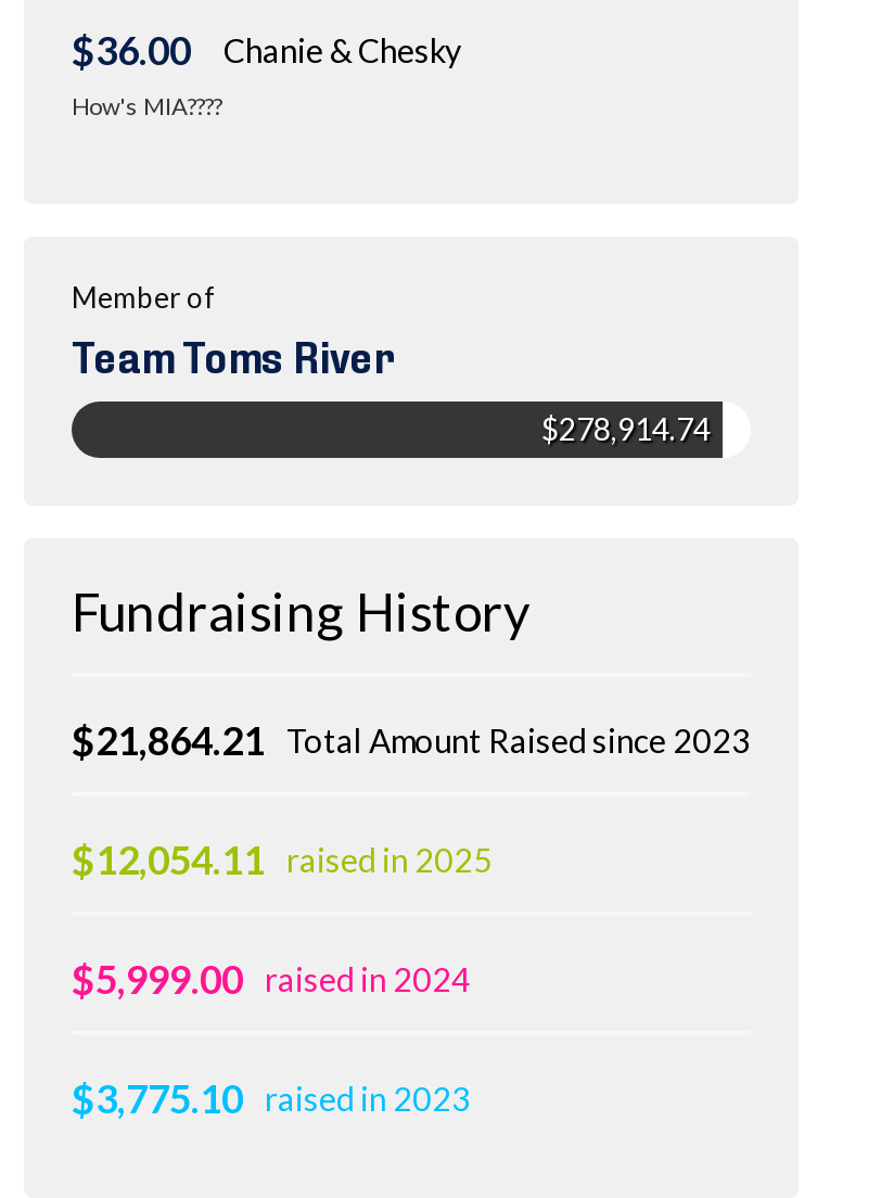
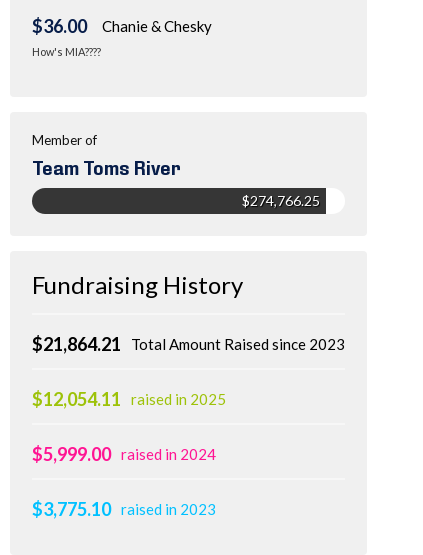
[541,410,711,447] $278,914.74 -> [242,192,320,209] $274,766.25

